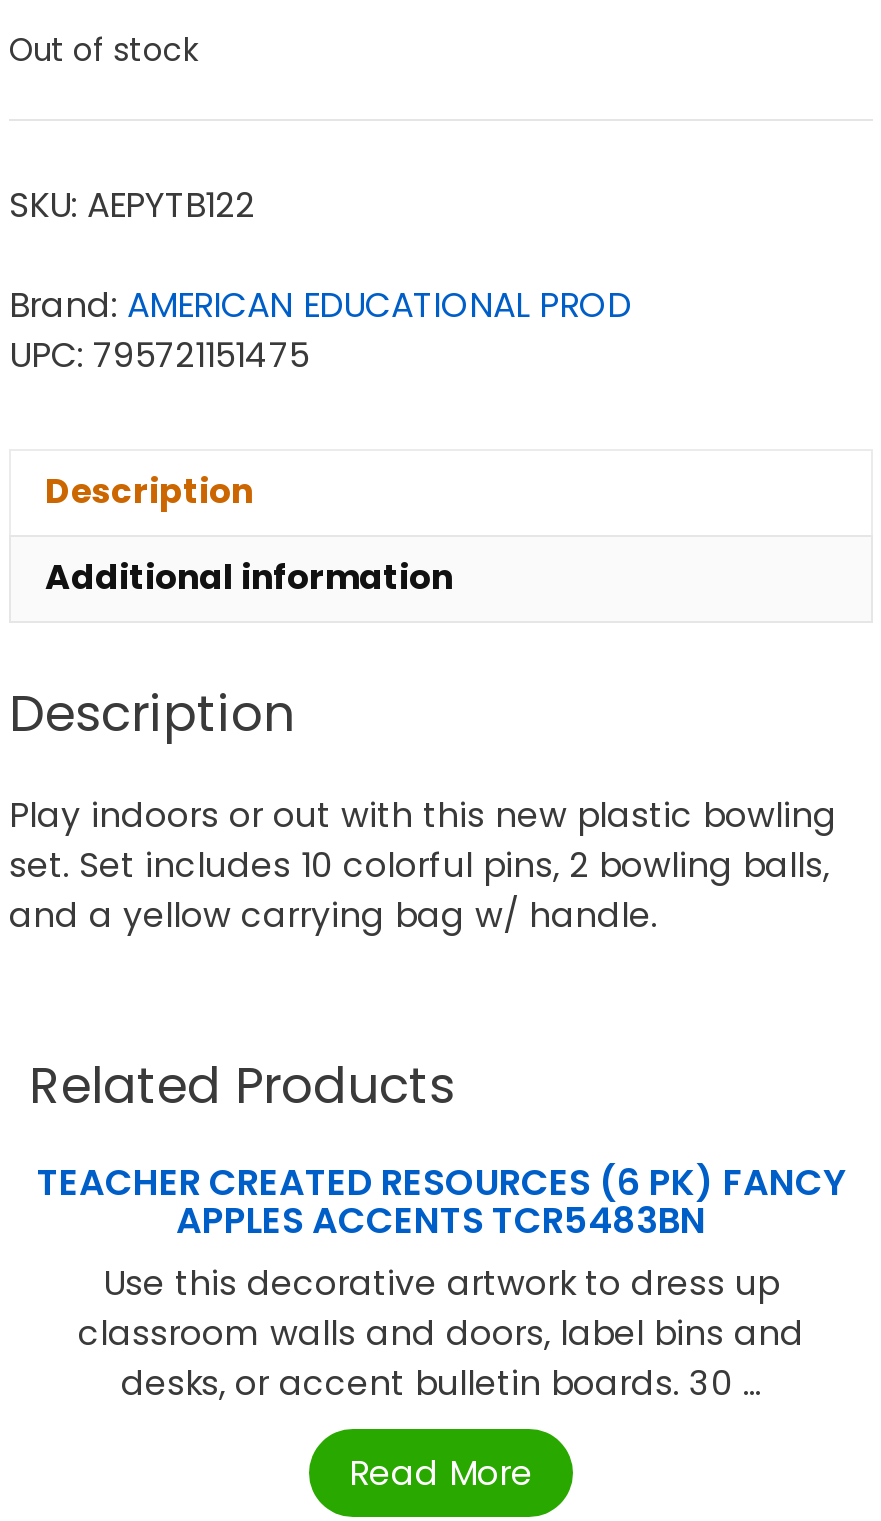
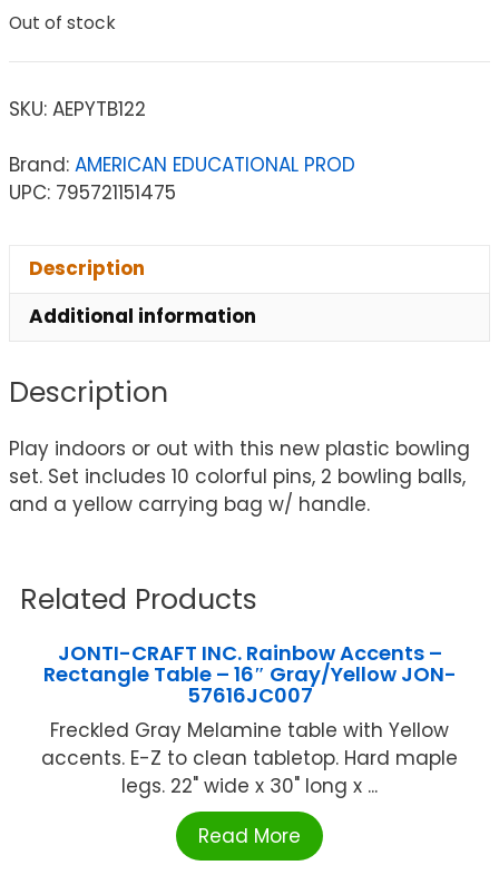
[37,1158,845,1408] TEACHER CREATED RESOURCES (6 PK) FANCY | APPLES ACCENTS TCR5483BN | Use this decorative artwork to dress up | classroom walls and doors, label bins and | desks, or accent bulletin boards. 30 ... -> [41,640,458,800] JONTI-CRAFT INC. Rainbow Accents – | Rectangle Table – 16″ Gray/Yellow JON- | 57616JC007 | Freckled Gray Melamine table with Yellow | accents. E-Z to clean tabletop. Hard maple | legs. 22" wide x 30" long x ...

